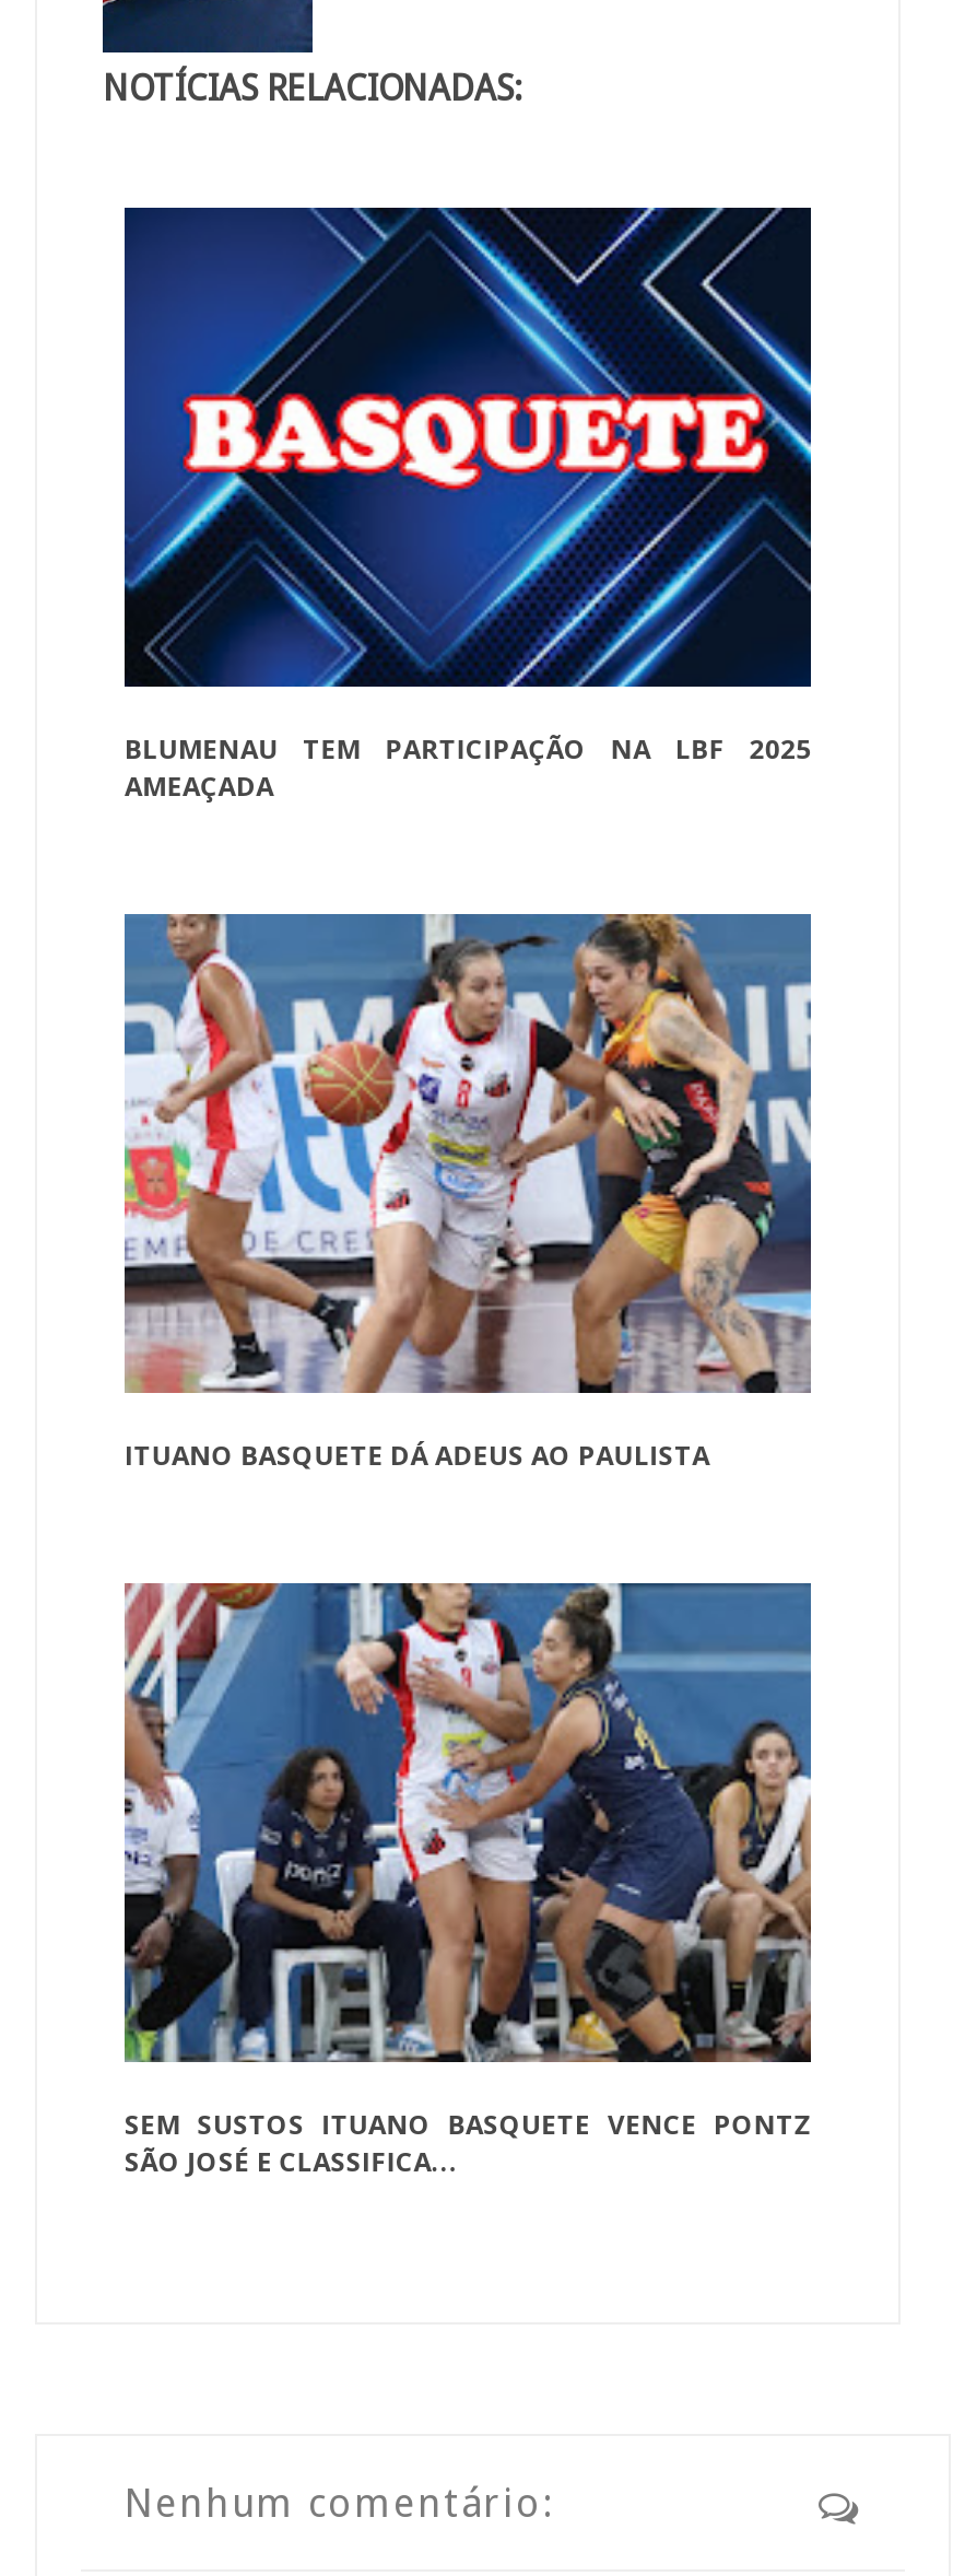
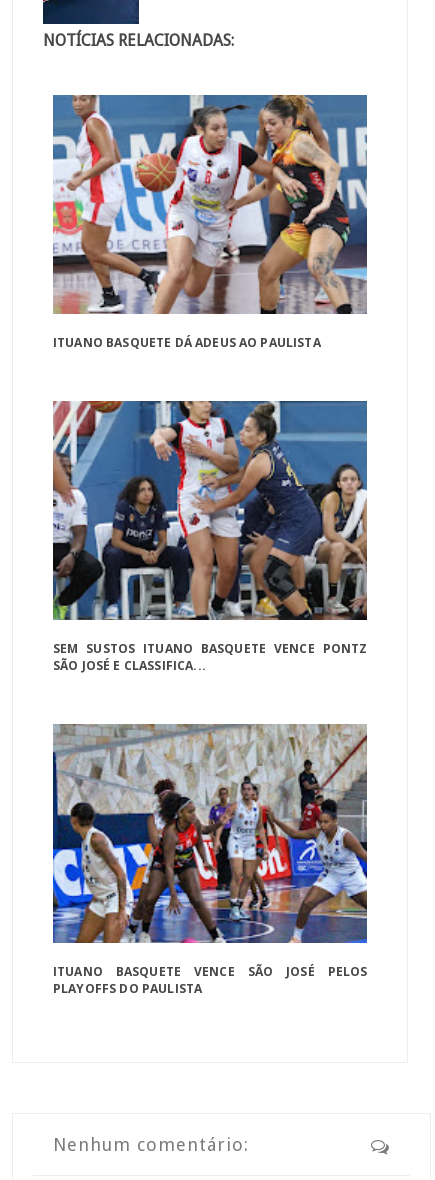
[122,206,813,804] [image] | BLUMENAU TEM PARTICIPAÇÃO NA LBF 2025 | AMEAÇADA -> none
moved [120,910,813,2179] -> [51,93,368,673]: [image] | ITUANO BASQUETE DÁ ADEUS AO PAULISTA | SEM SUSTOS ITUANO BASQUETE VENCE PONTZ | SÃO JOSÉ E CLASSIFICA...
none -> [52,723,368,996] [image] | ITUANO BASQUETE VENCE SÃO JOSÉ PELOS | PLAYOFFS DO PAULISTA

